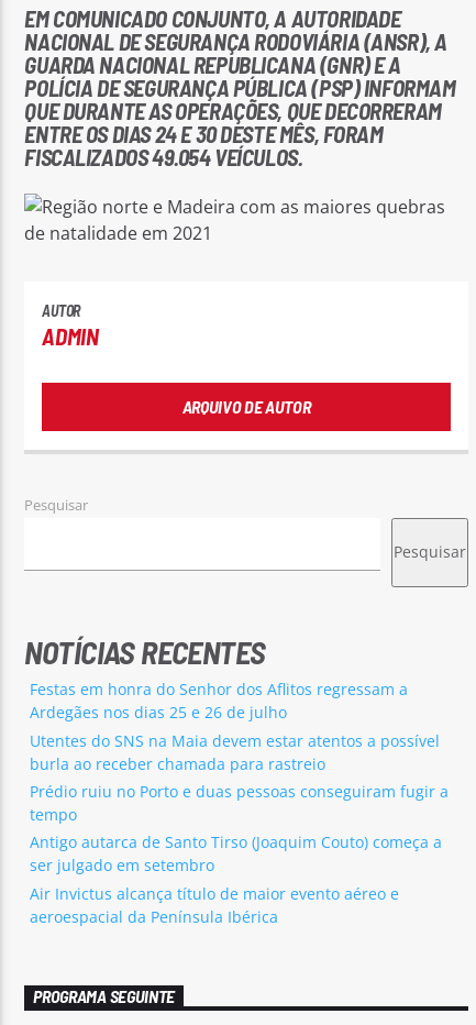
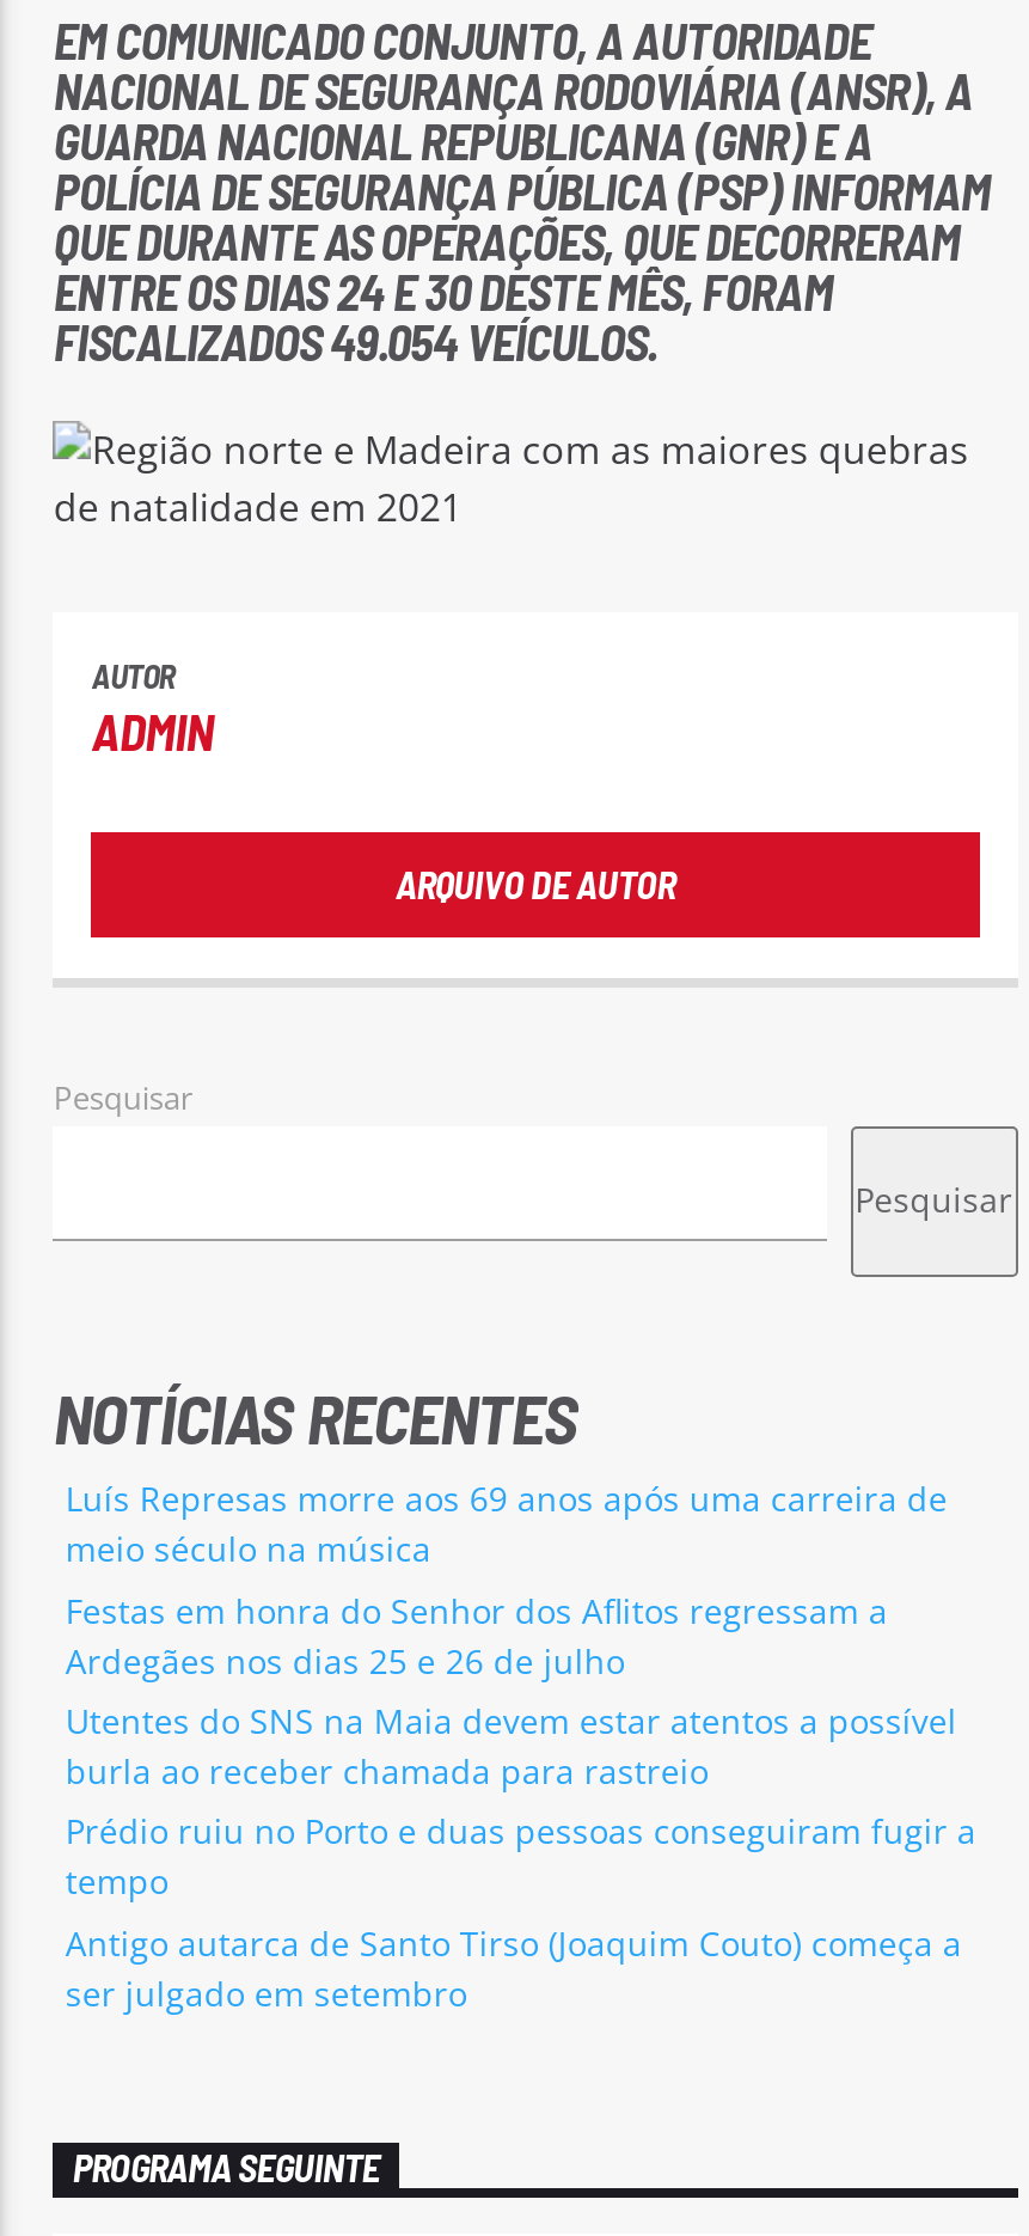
none -> [65,1476,947,1572] Luís Represas morre aos 69 anos após uma carreira de | meio século na música
moved [30,679,449,875] -> [65,1587,976,2014]: Festas em honra do Senhor dos Aflitos regressam a | Ardegães nos dias 25 e 26 de julho | Utentes do SNS na Maia devem estar atentos a possível | burla ao receber chamada para rastreio | Prédio ruiu no Porto e duas pessoas conseguiram fugir a | tempo | Antigo autarca de Santo Tirso (Joaquim Couto) começa a | ser julgado em setembro
[30,882,399,926] Air Invictus alcança título de maior evento aéreo e | aeroespacial da Península Ibérica -> none

